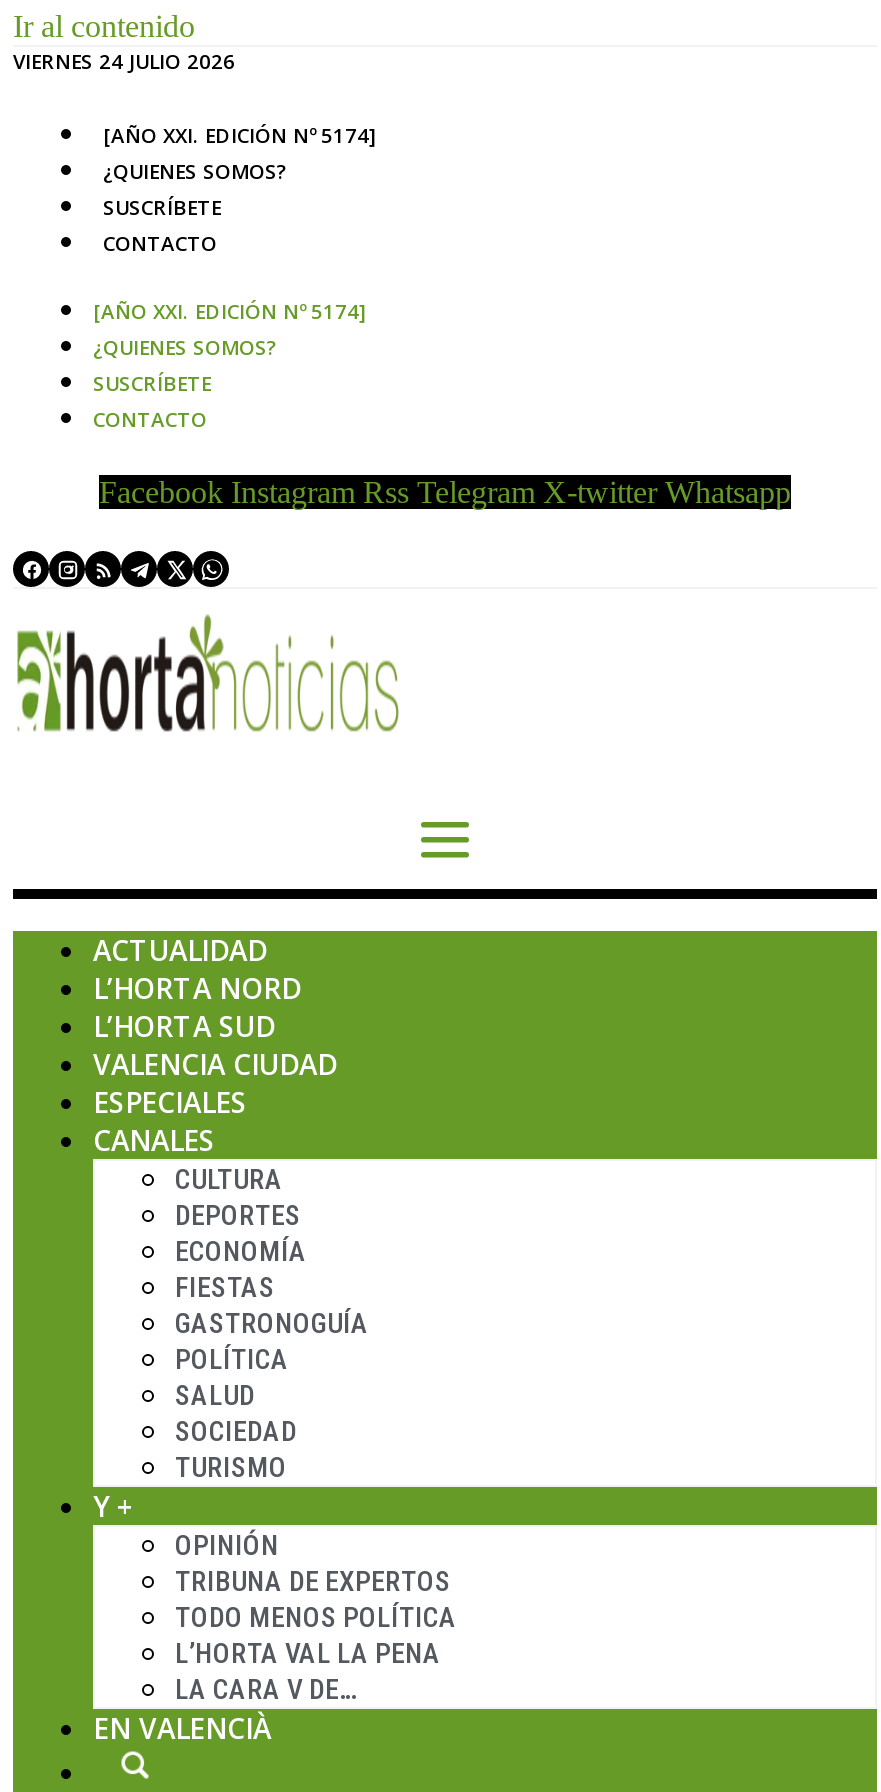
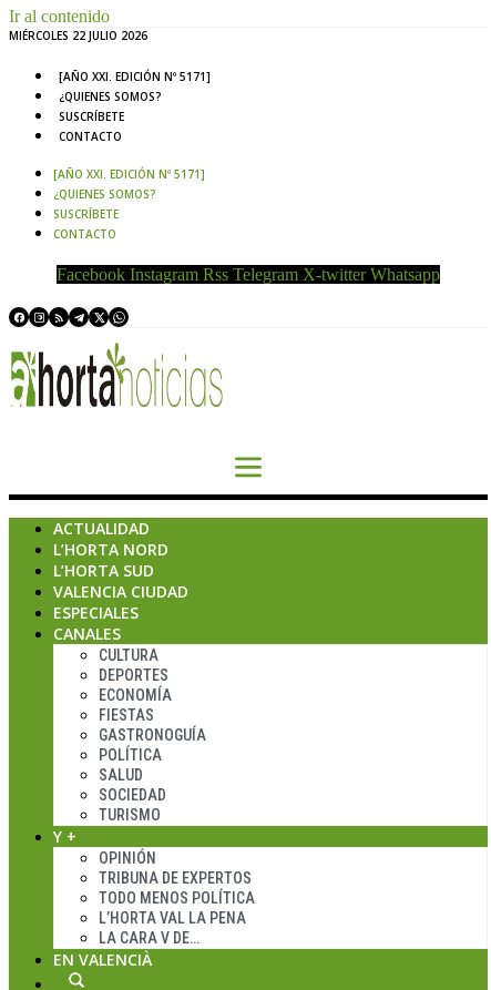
[13,47,235,75] VIERNES 24 JULIO 2026 -> [9,28,147,43] MIÉRCOLES 22 JULIO 2026
[103,121,377,149] [AÑO XXI. EDICIÓN Nº 5174] -> [59,69,211,84] [AÑO XXI. EDICIÓN Nº 5171]
[93,297,367,325] [AÑO XXI. EDICIÓN Nº 5174] -> [53,166,205,182] [AÑO XXI. EDICIÓN Nº 5171]

